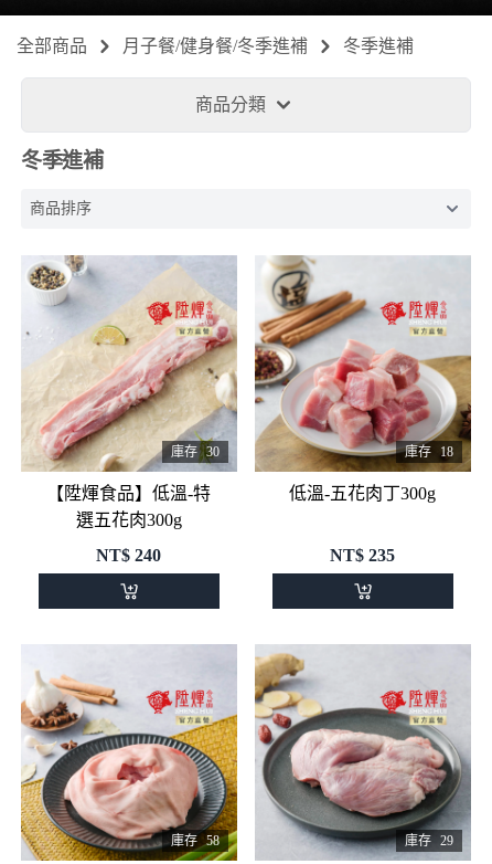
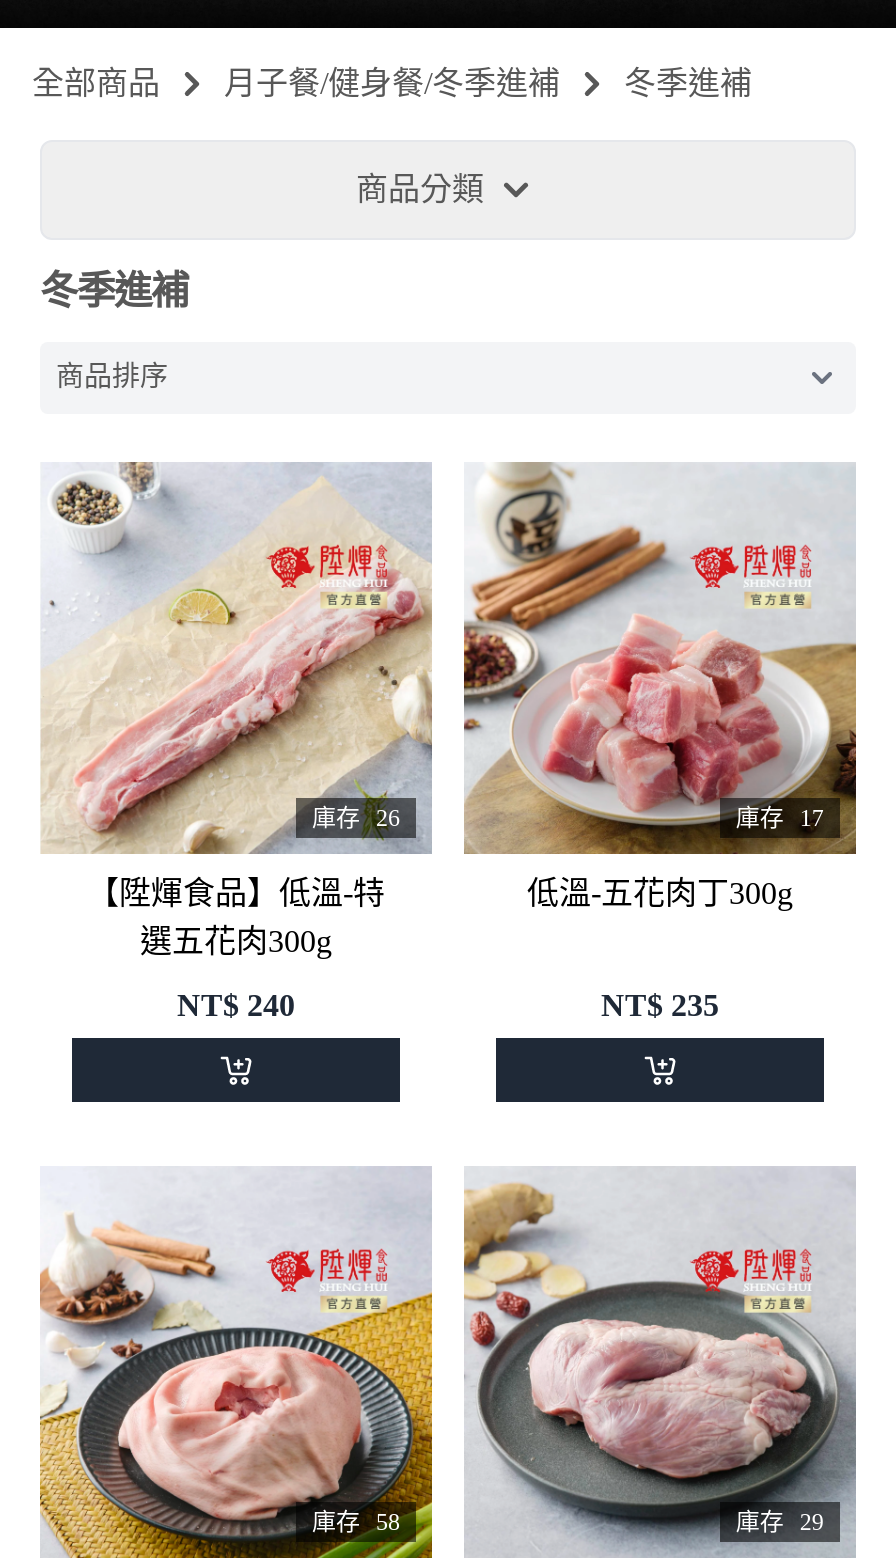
[171,444,219,460] 庫存 30 -> [312,804,400,832] 庫存 26
[405,444,453,460] 庫存 18 -> [736,804,824,832] 庫存 17

